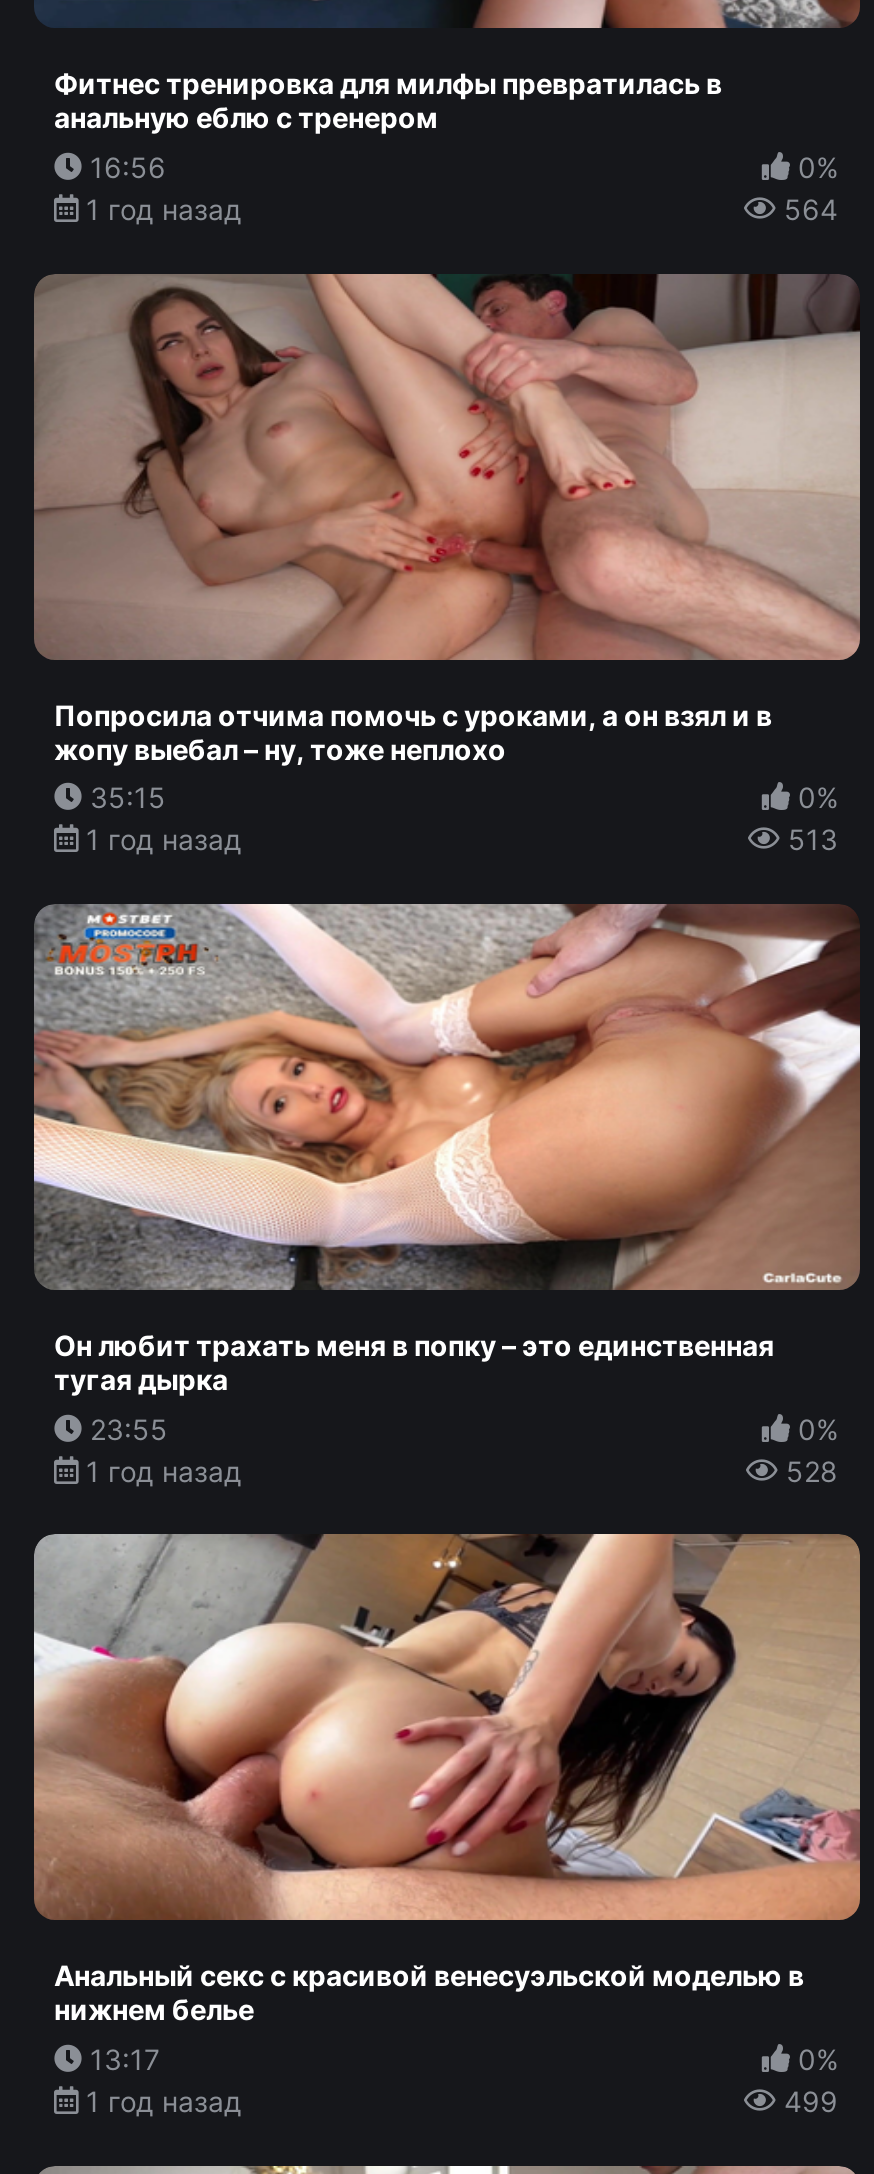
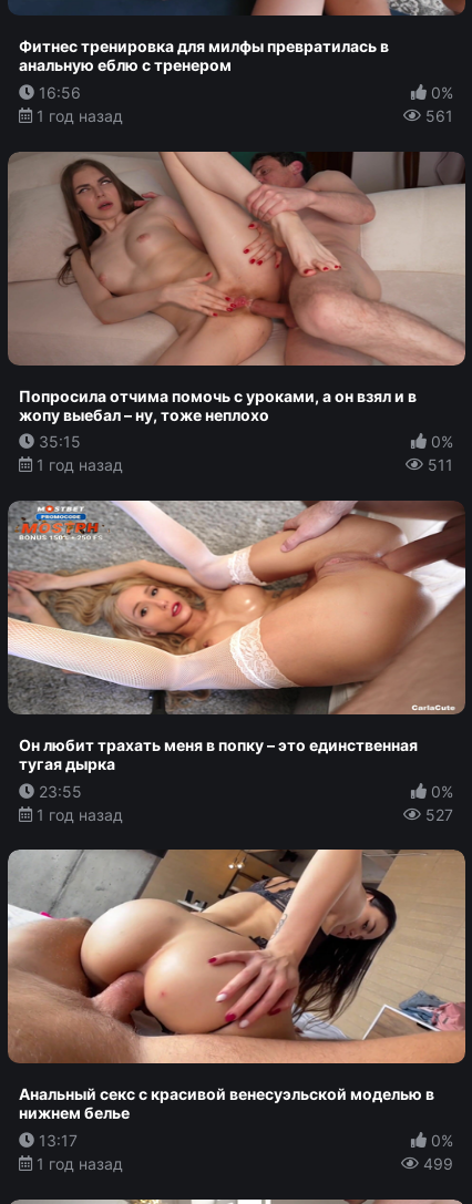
[776,192,838,226] 564 -> [421,106,453,125] 561
[780,823,838,857] 513 -> [423,456,453,474] 511
[778,1453,838,1487] 528 -> [421,805,453,824] 527

